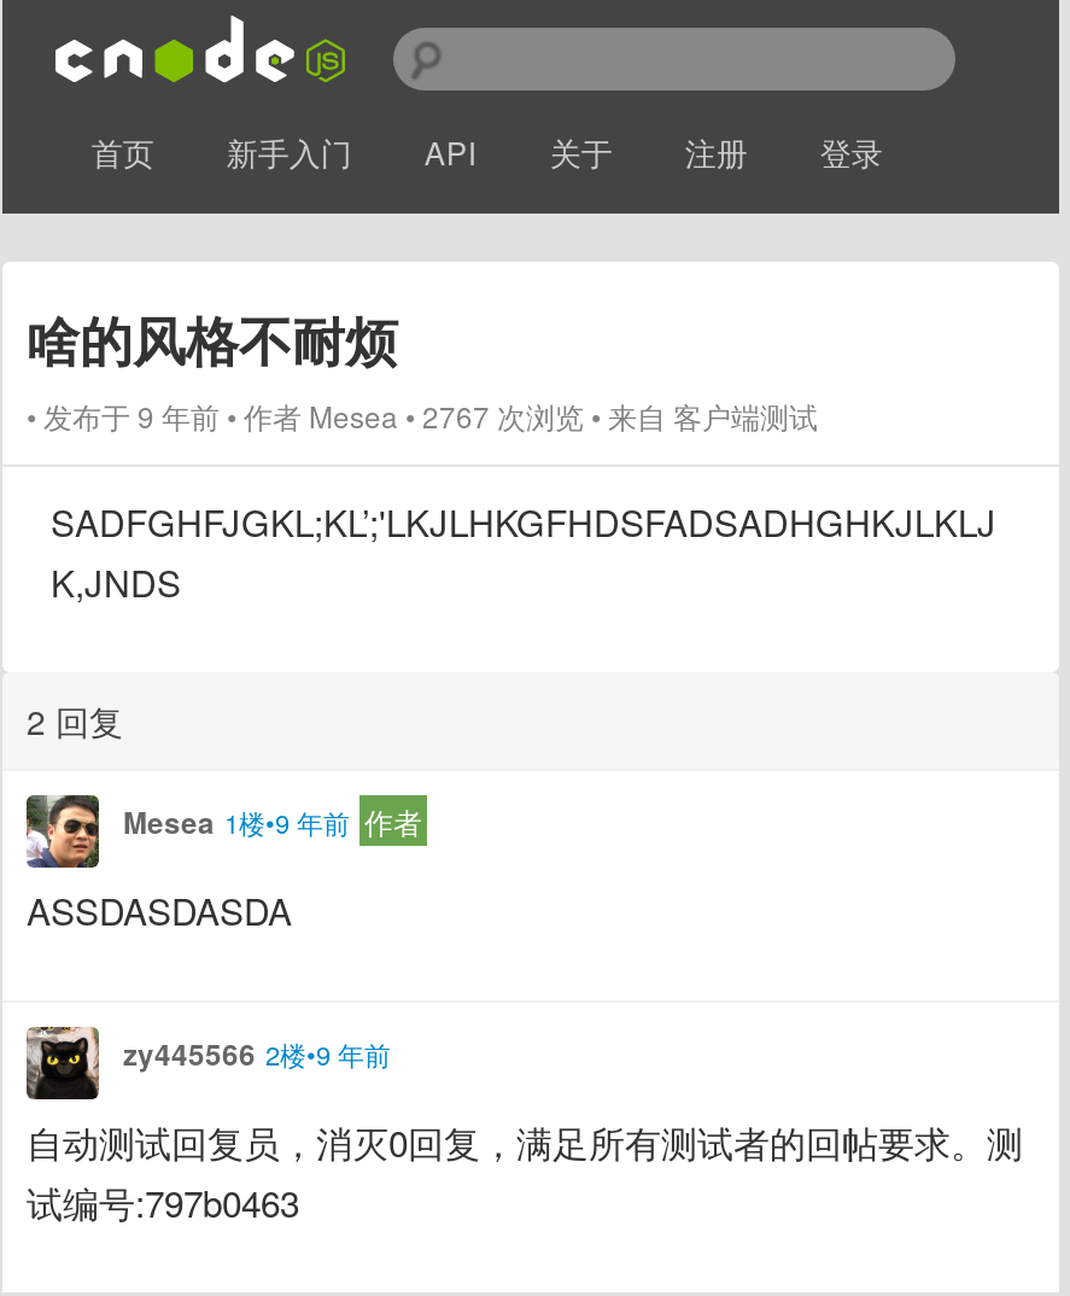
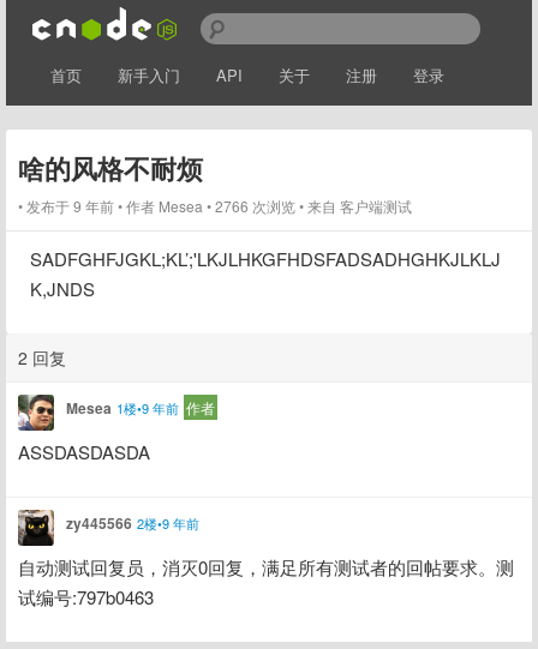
[36,395,818,436] 发布于 9 年前 作者Mesea 2767 次浏览 来自 客户端测试 -> [23,196,412,216] 发布于 9 年前 作者Mesea 2766 次浏览 来自 客户端测试

